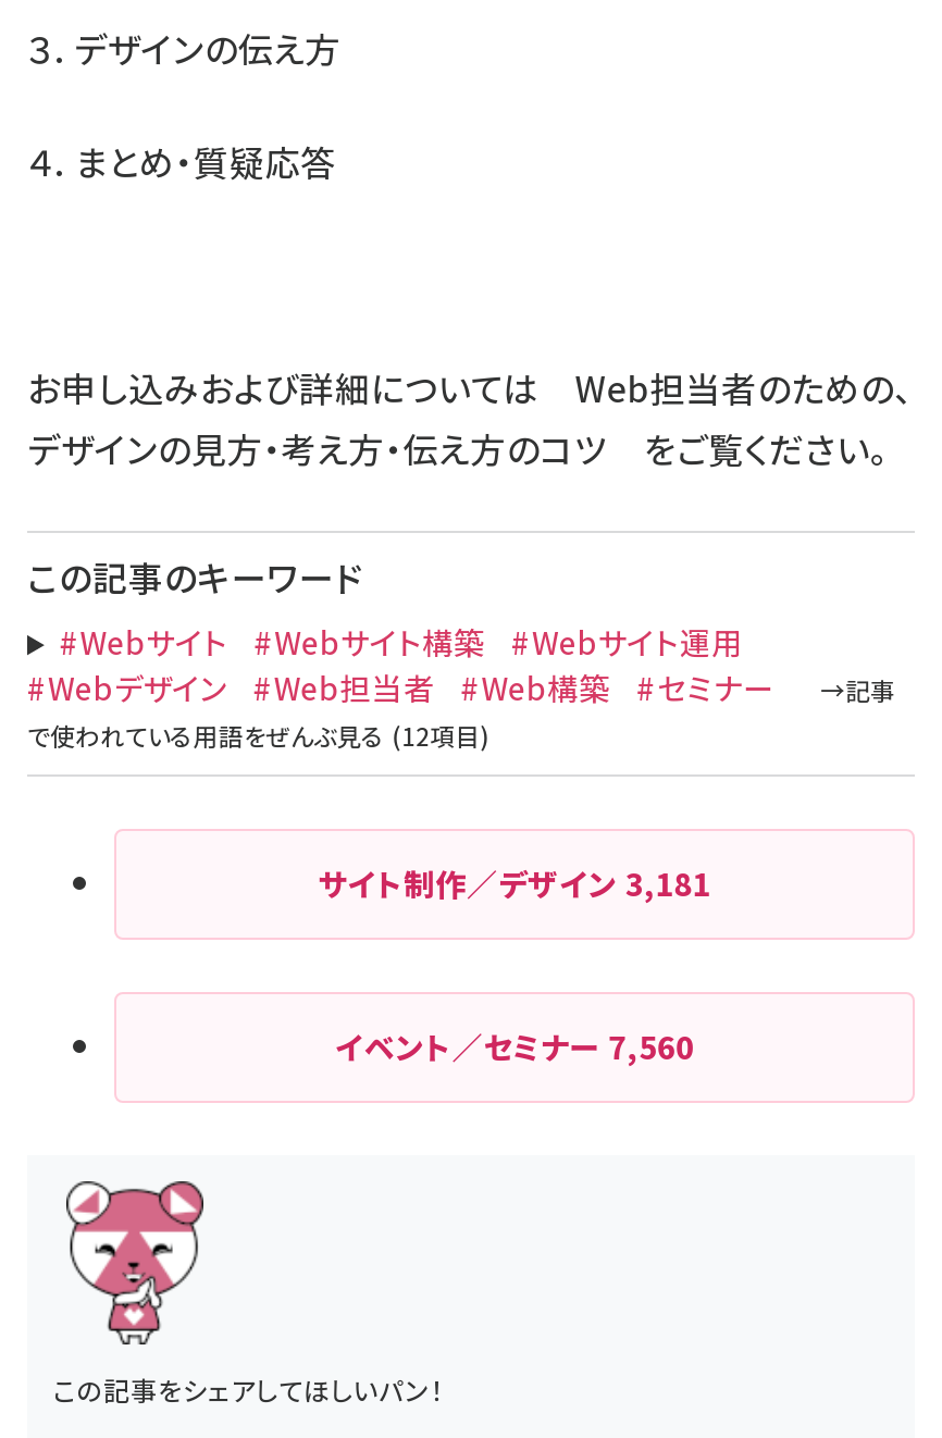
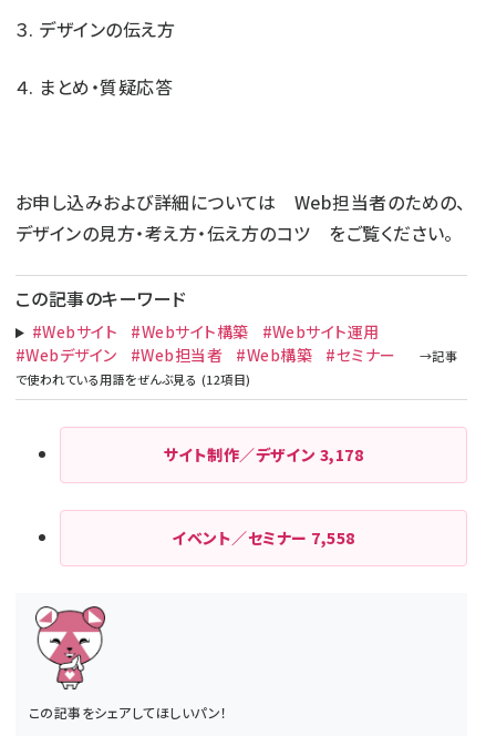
[318,862,711,905] サイト制作／デザイン3,181 -> [164,444,363,466] サイト制作／デザイン3,178
[335,1025,694,1069] イベント／セミナー7,560 -> [172,527,355,549] イベント／セミナー7,558

